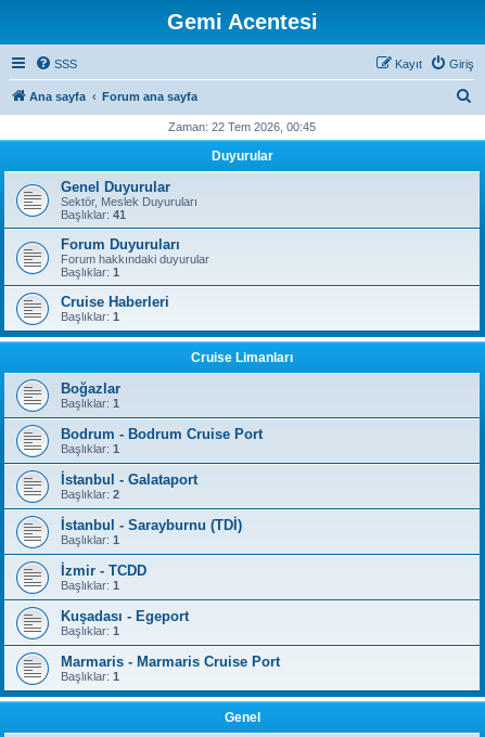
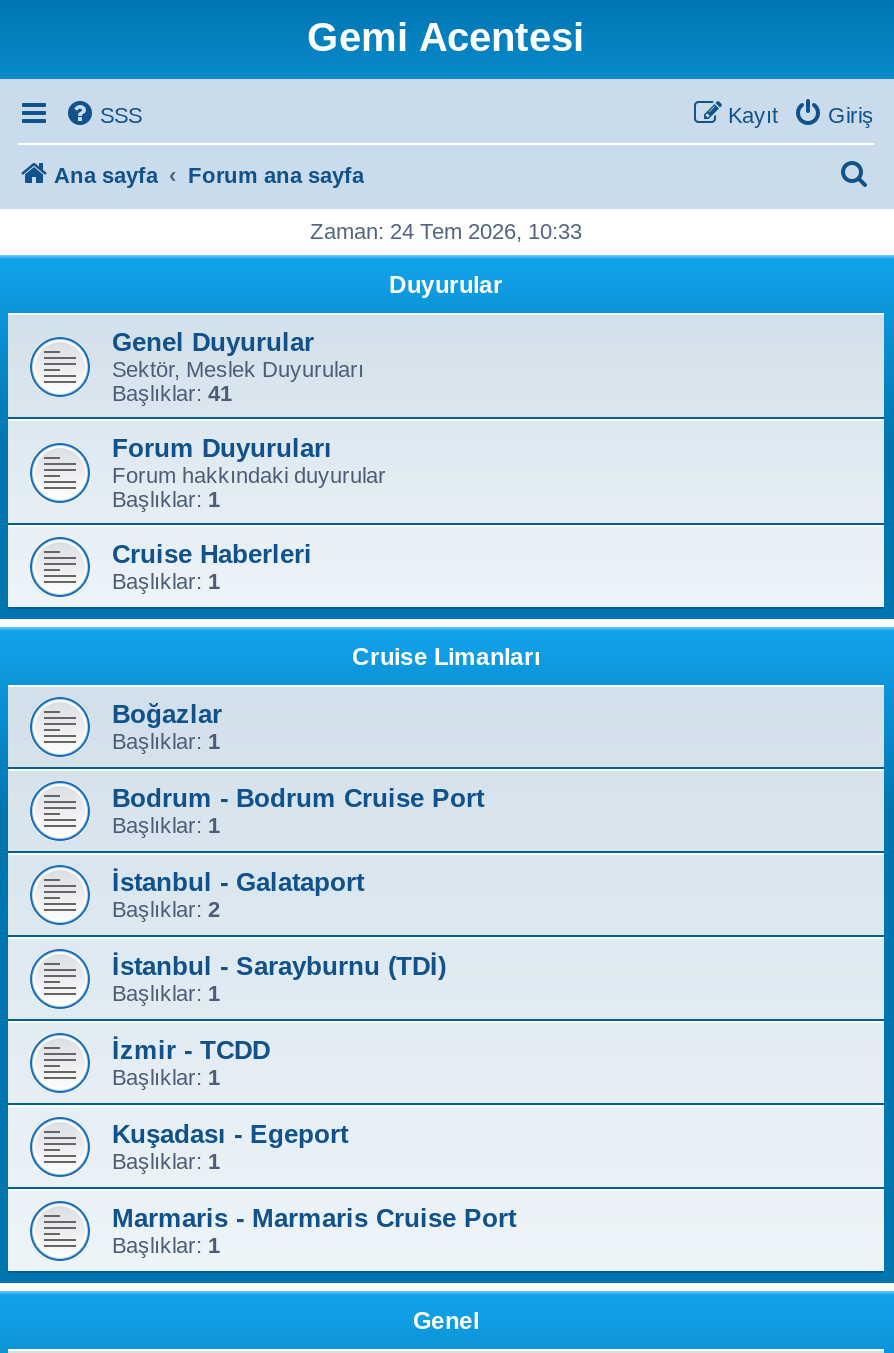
[168,120,316,133] Zaman: 22 Tem 2026, 00:45 -> [310,219,582,243] Zaman: 24 Tem 2026, 10:33

